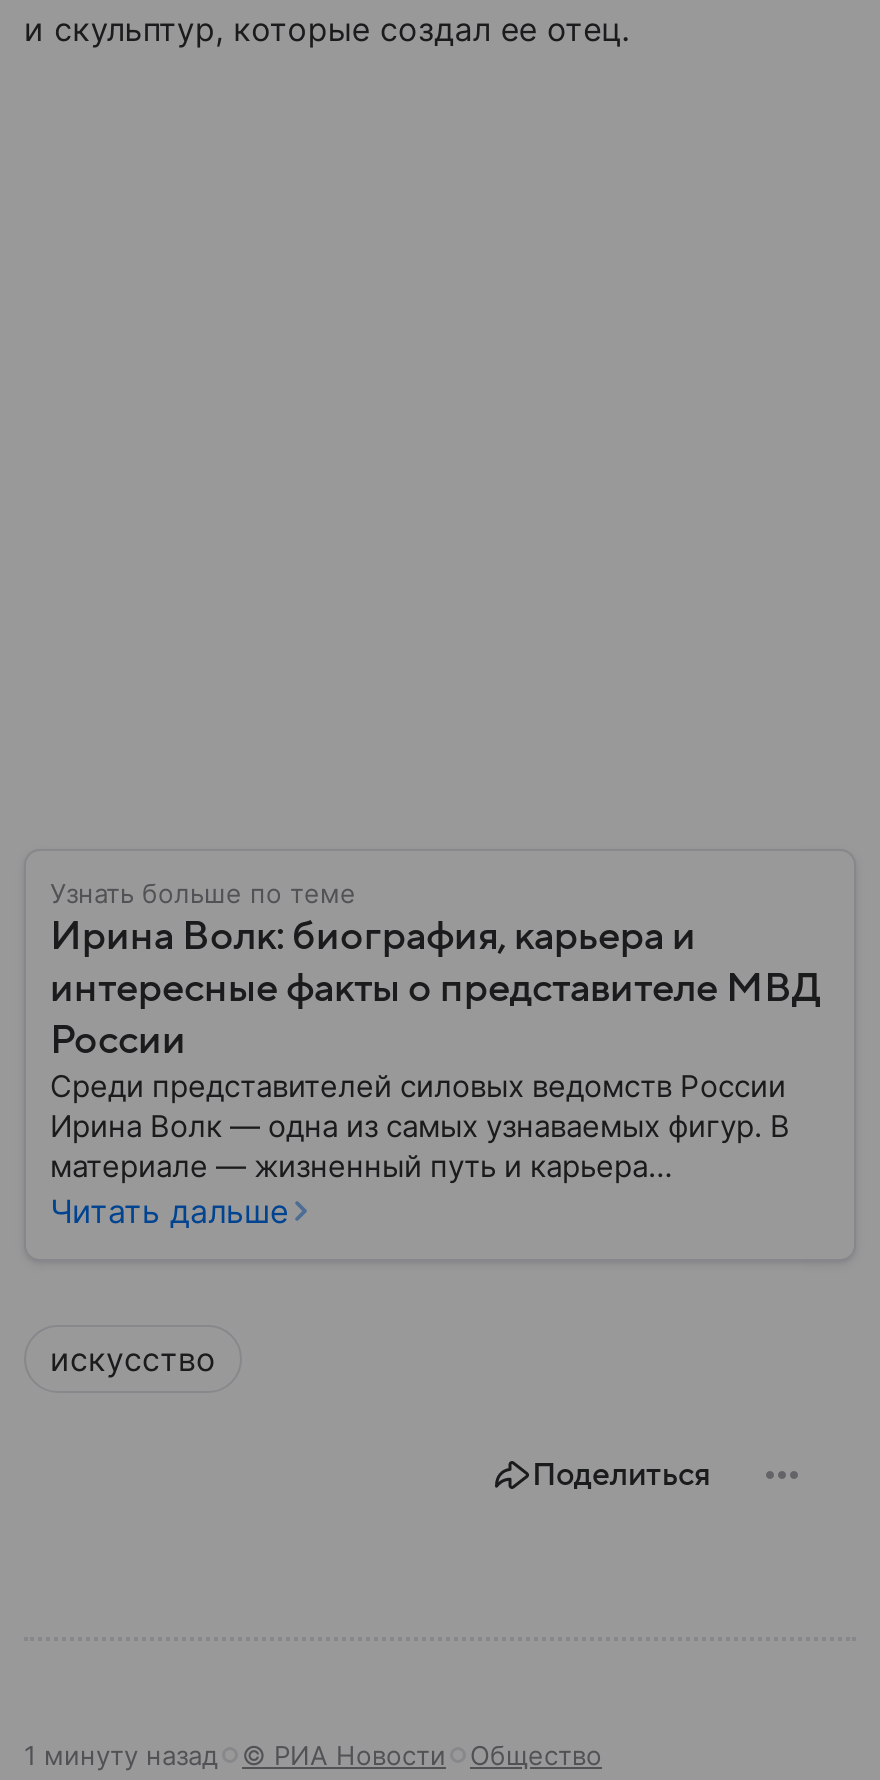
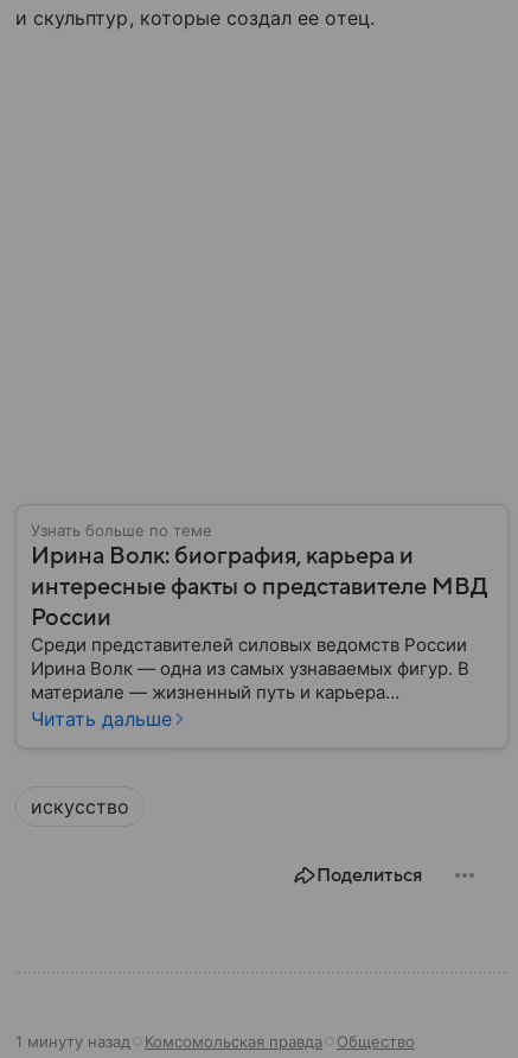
[242,1739,446,1771] © РИА Новости -> [145,1032,322,1051] Комсомольская правда

